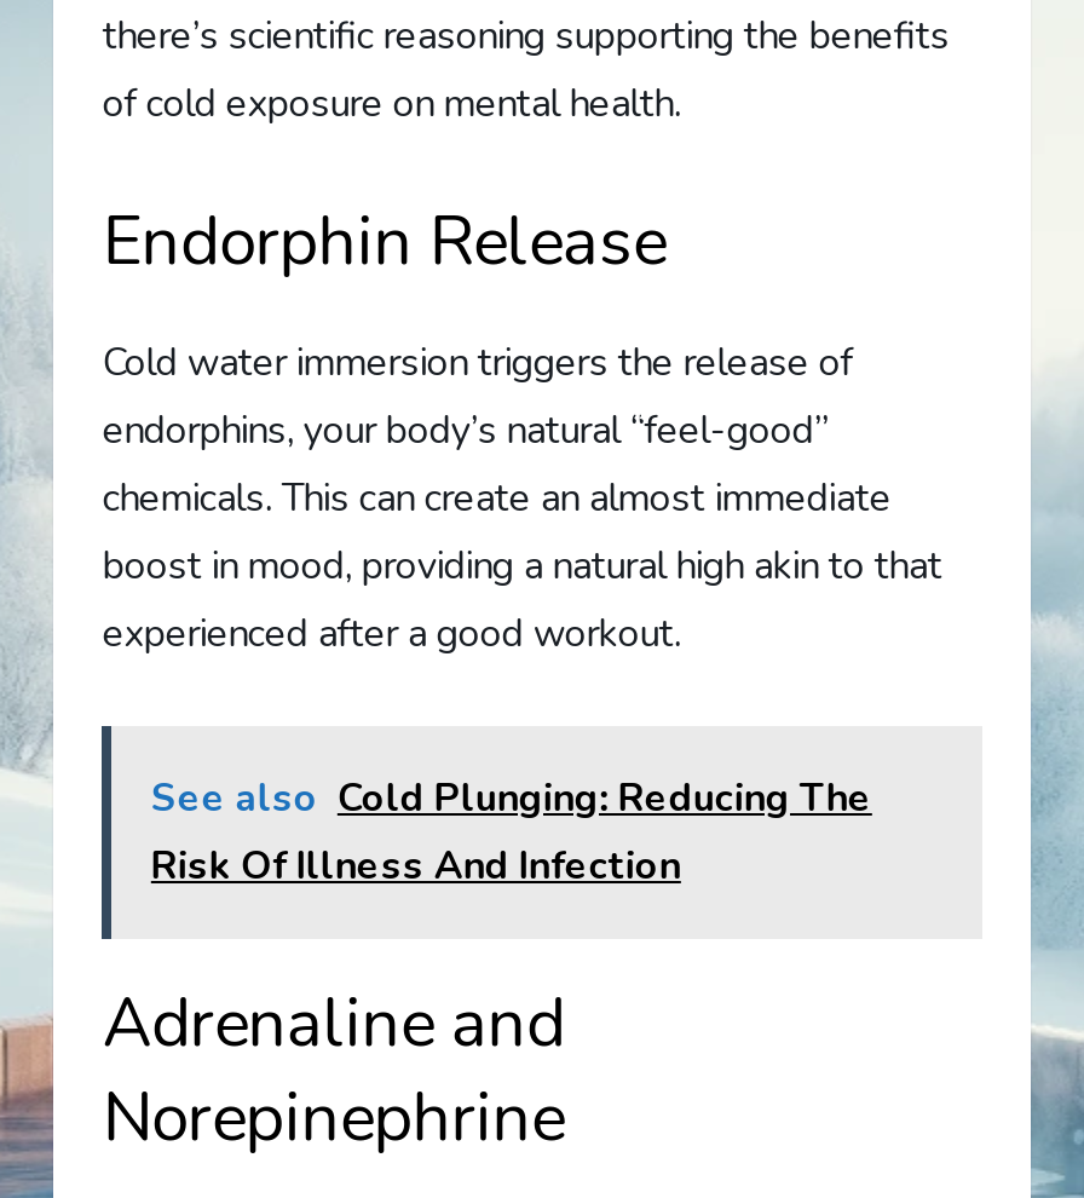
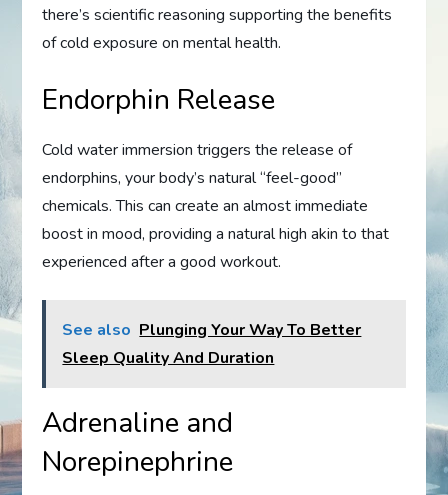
[151,772,872,893] See also Cold Plunging: Reducing The | Risk Of Illness And Infection -> [62,319,361,369] See also Plunging Your Way To Better | Sleep Quality And Duration

